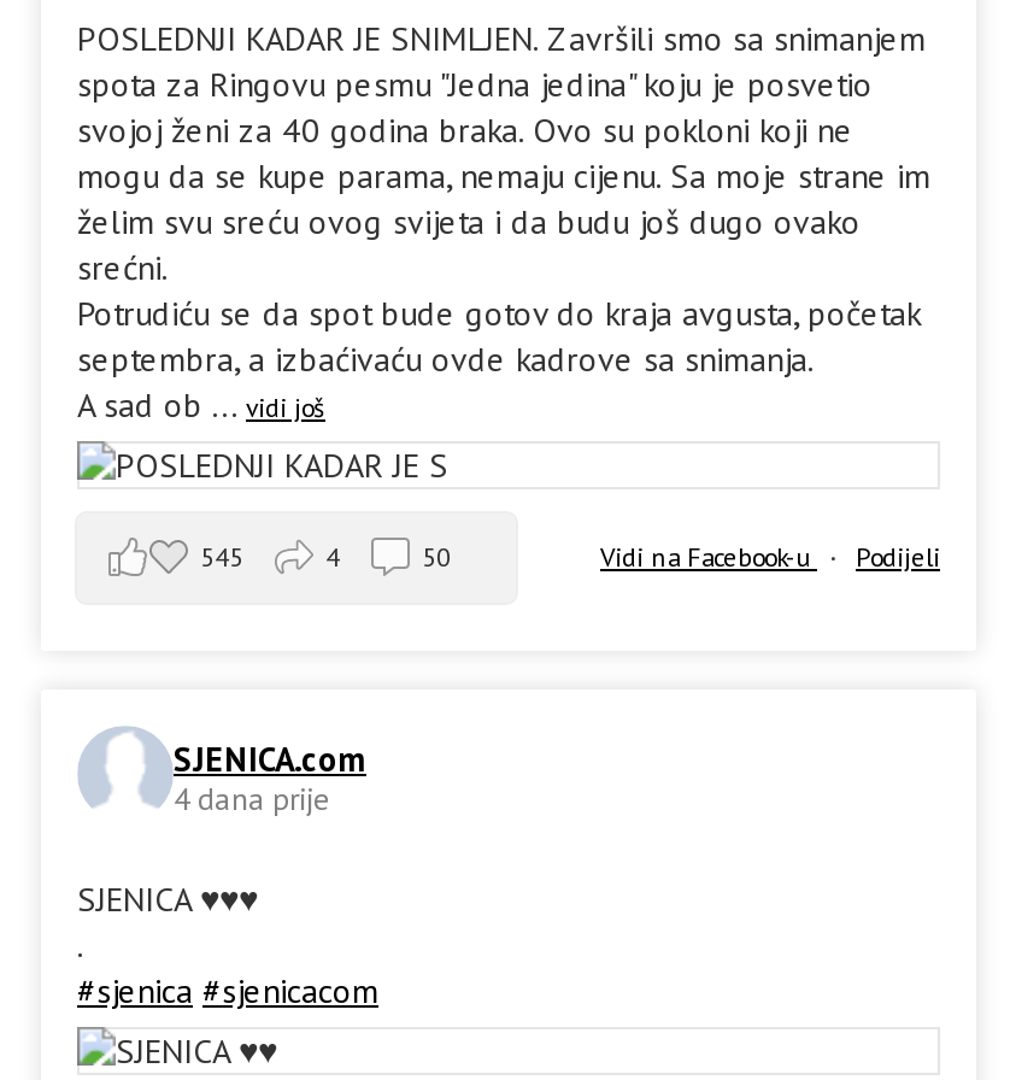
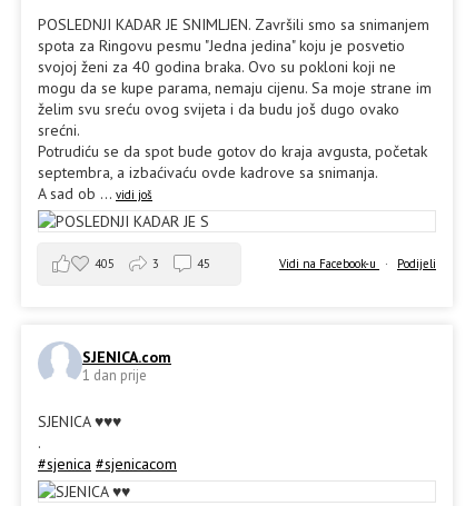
[200,540,243,574] 545 -> [95,256,115,272] 405
[325,540,340,574] 4 -> [152,256,159,272] 3
[422,540,451,574] 50 -> [197,256,210,272] 45
[174,778,330,819] 4 dana prije -> [82,366,147,385] 1 dan prije

